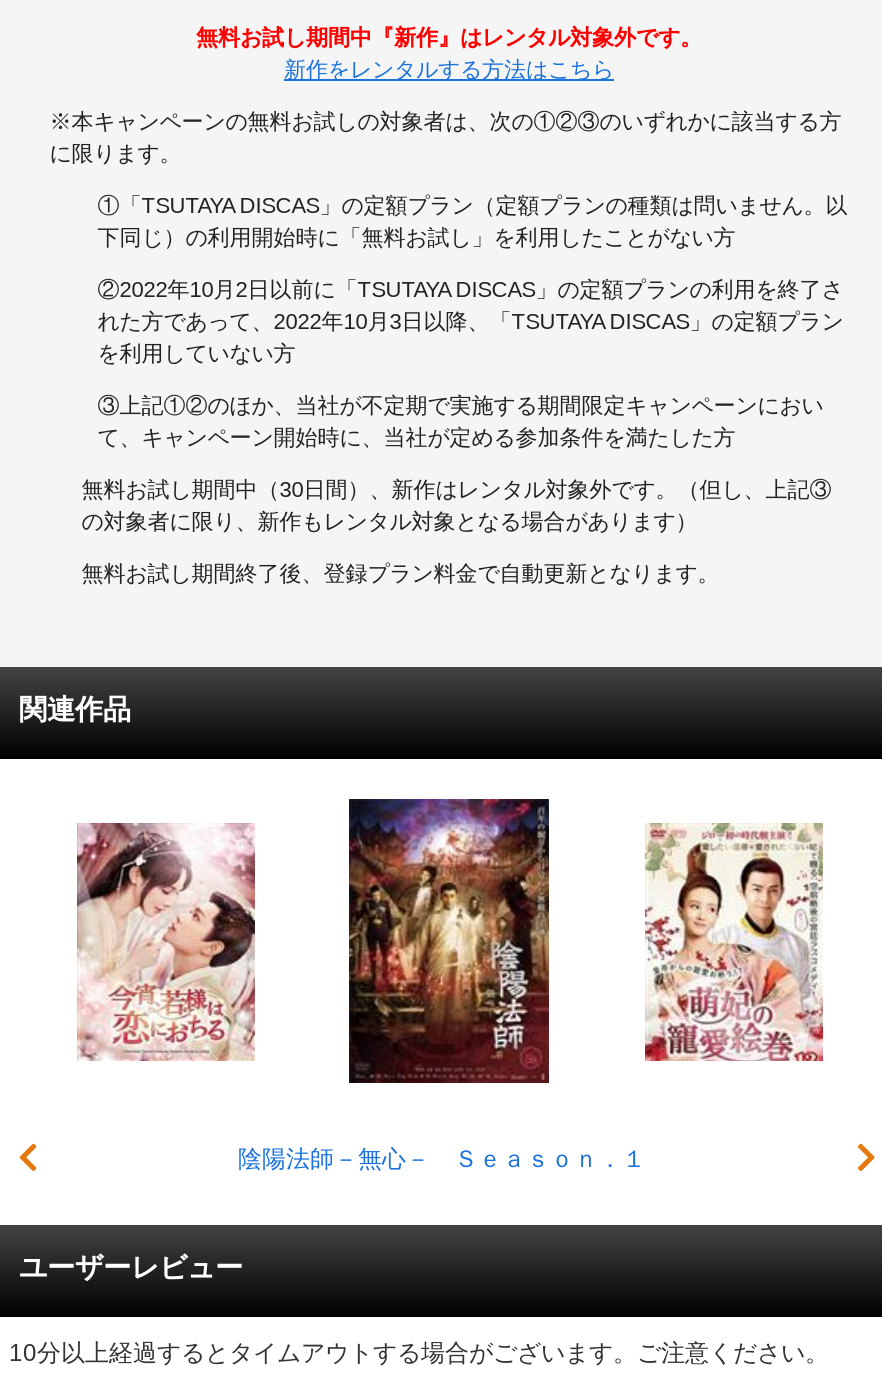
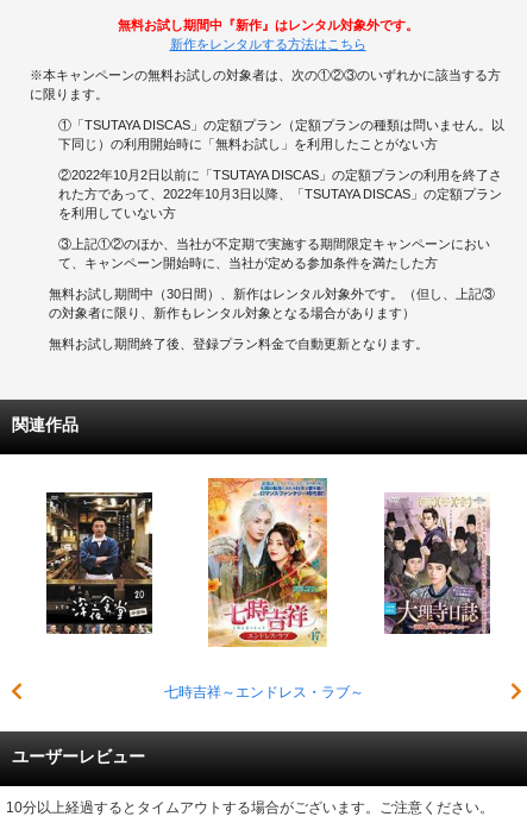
[238,797,646,1174] [image] | 陰陽法師－無心－ Ｓｅａｓｏｎ．１ -> [164,477,363,701] [image] | 七時吉祥～エンドレス・ラブ～
[77,821,257,1061] [image] -> [45,491,153,635] [image]
[643,821,823,1063] [image] -> [383,492,491,635] [image]

